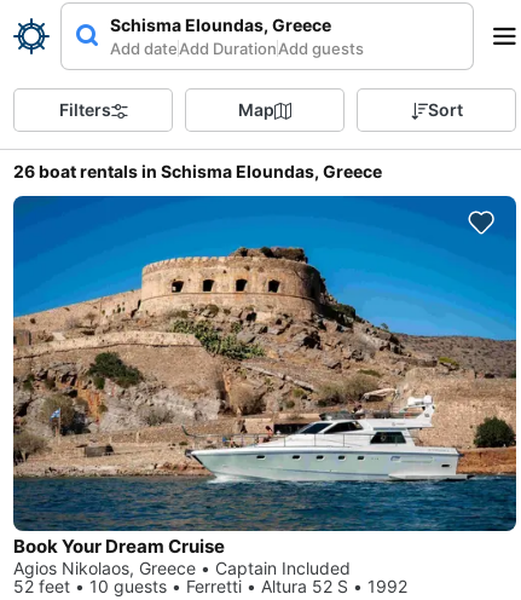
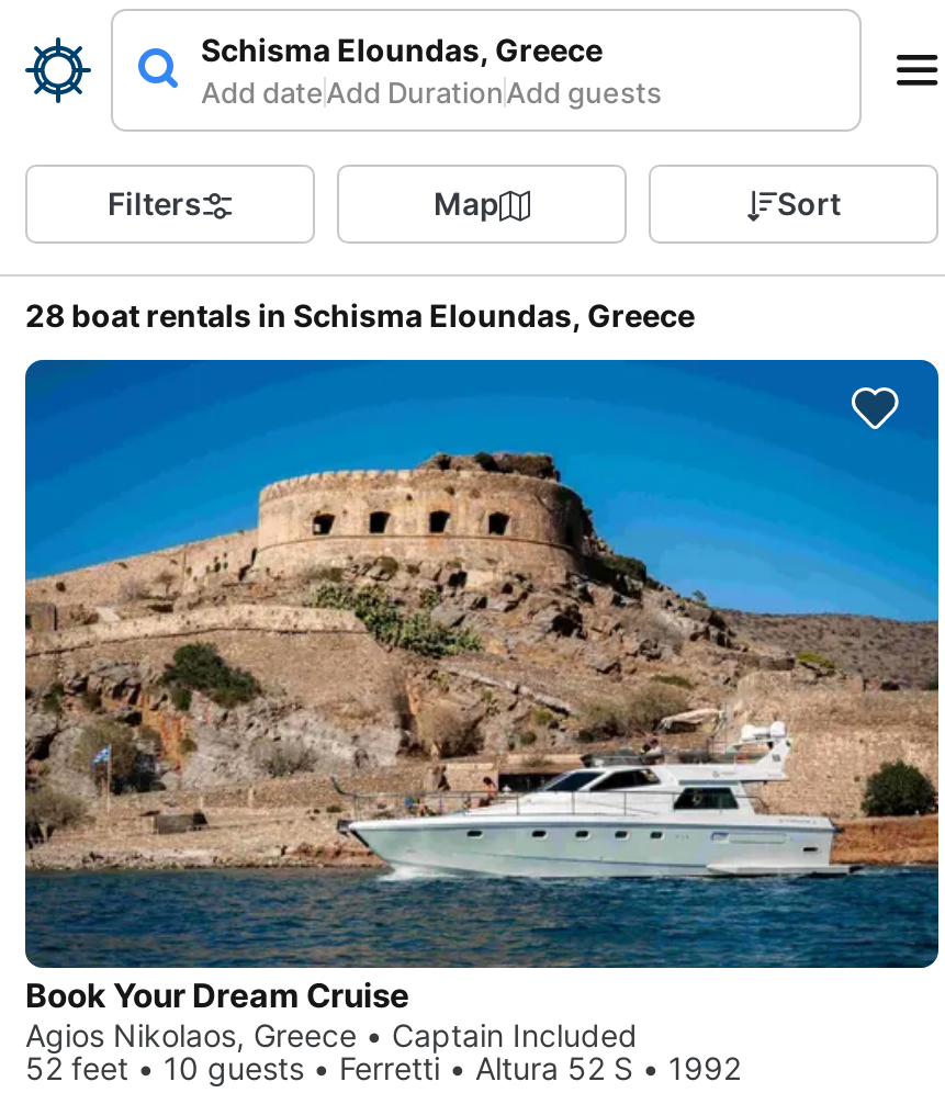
[13,161,382,181] 26 boat rentals in Schisma Eloundas, Greece -> [25,296,695,334] 28 boat rentals in Schisma Eloundas, Greece

